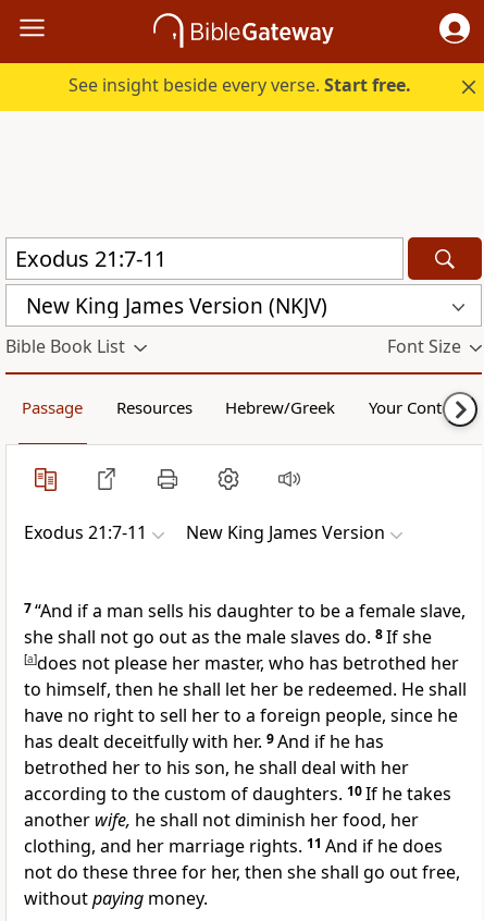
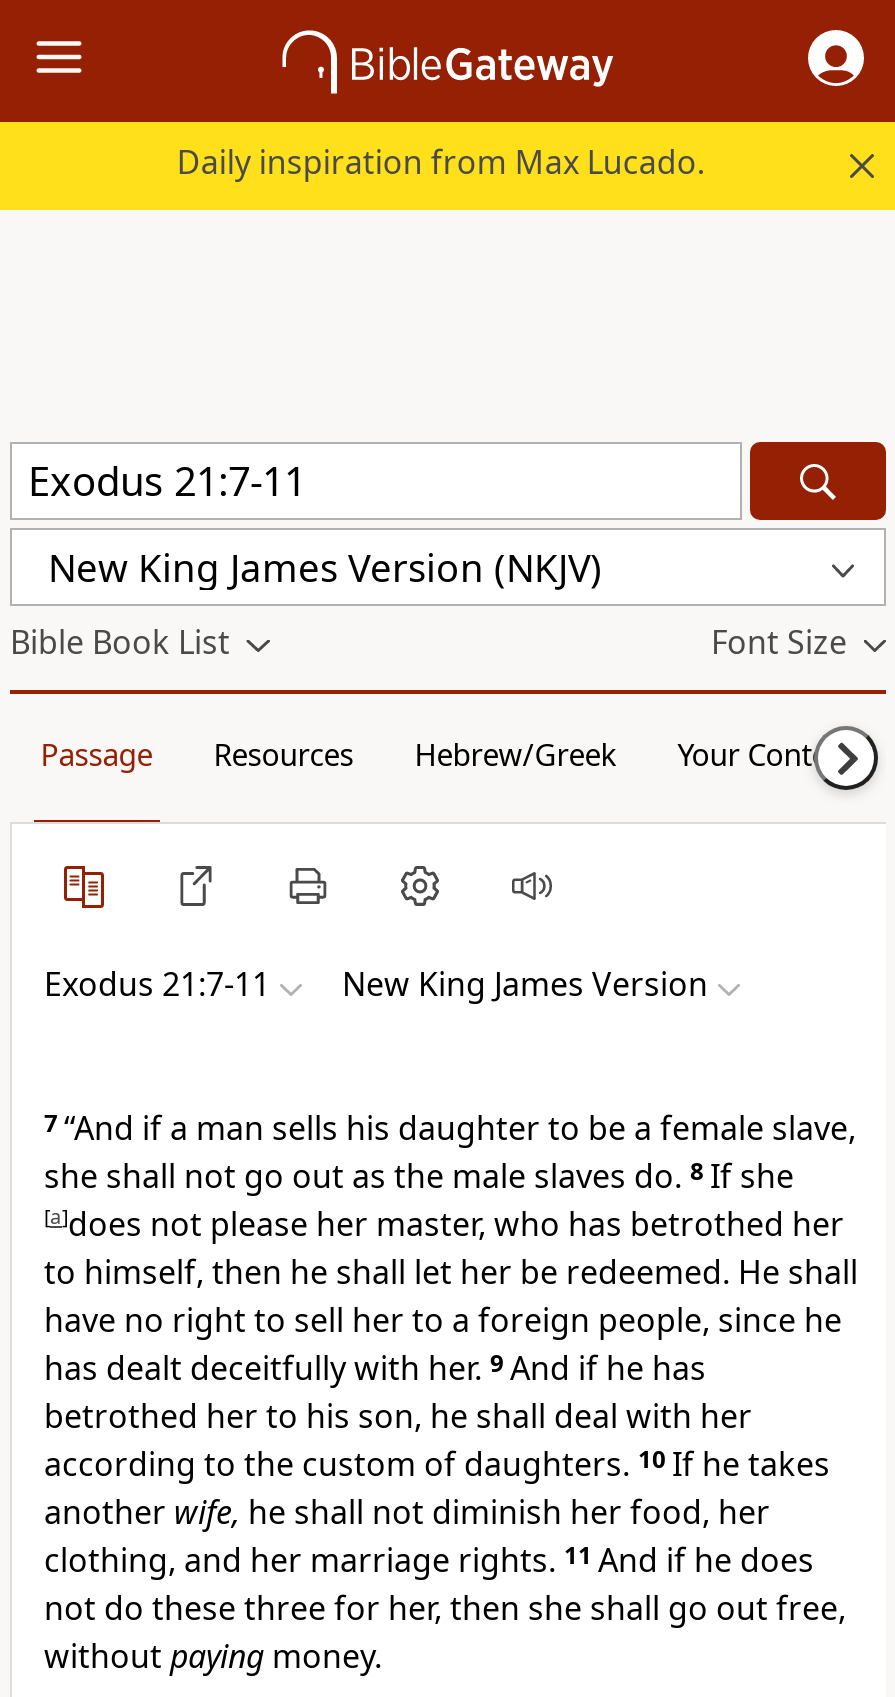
[68,73,411,97] See insight beside every verse. Start free. -> [177,140,705,184] Daily inspiration from Max Lucado.

